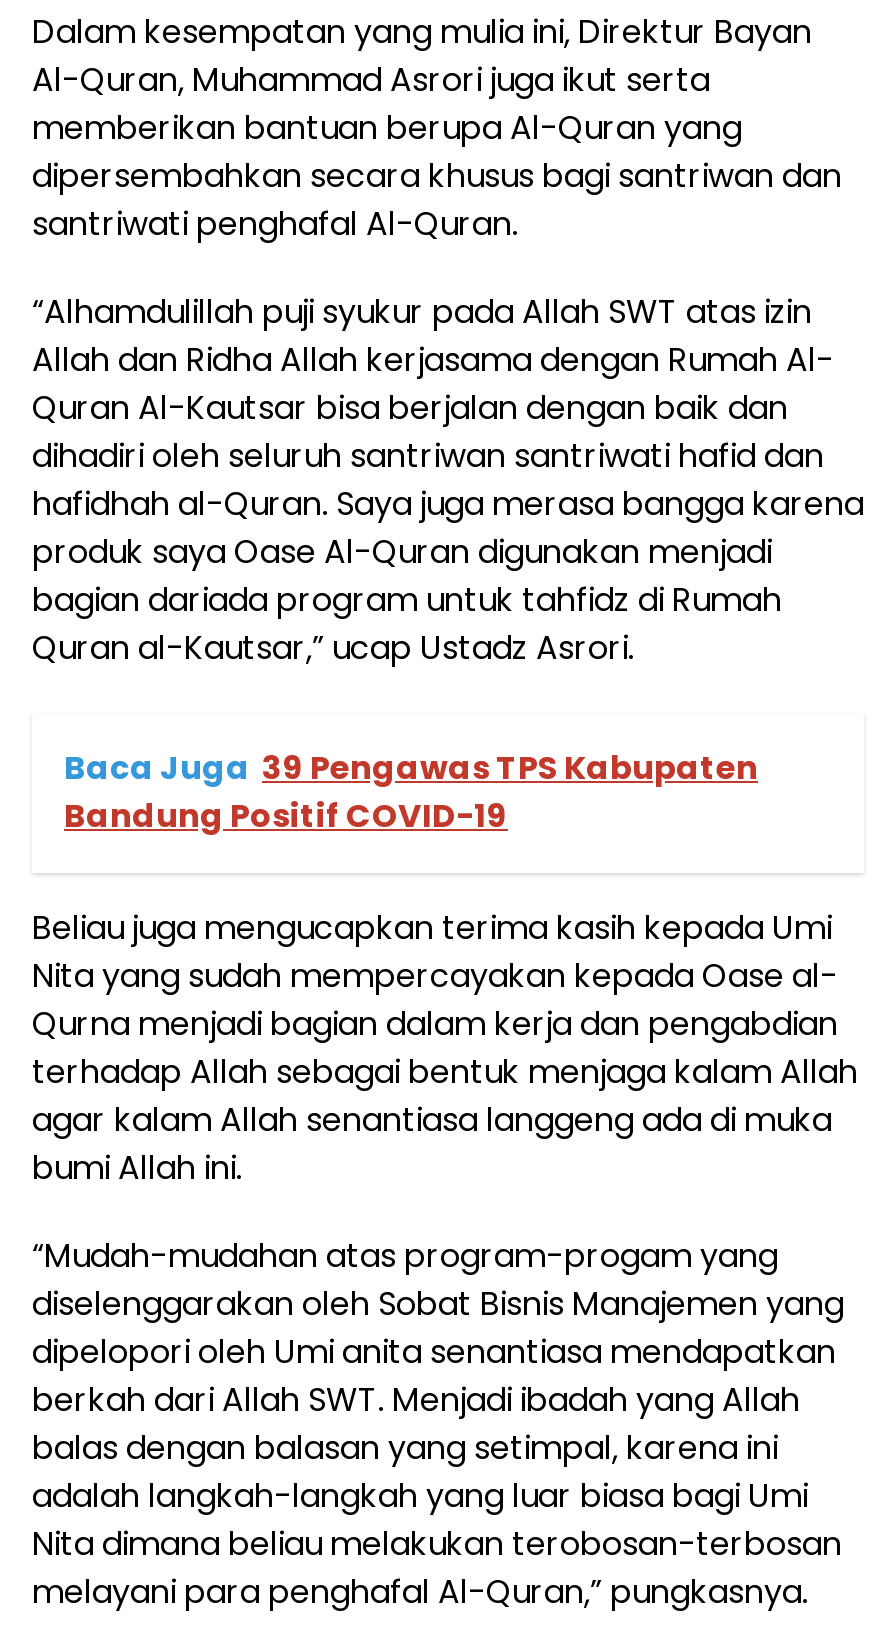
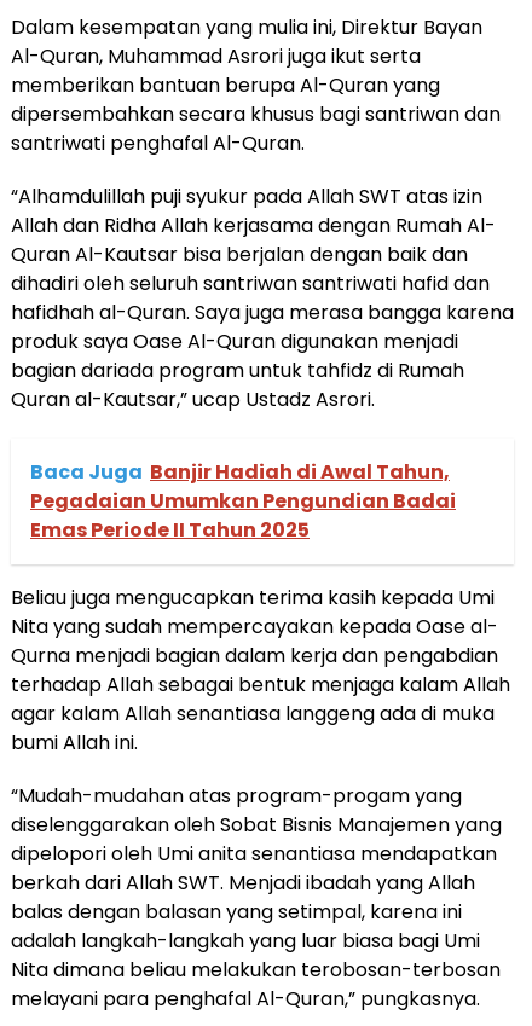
[64,745,758,839] Baca Juga 39 Pengawas TPS Kabupaten | Bandung Positif COVID-19 -> [30,458,456,544] Baca Juga Banjir Hadiah di Awal Tahun, | Pegadaian Umumkan Pengundian Badai | Emas Periode II Tahun 2025

